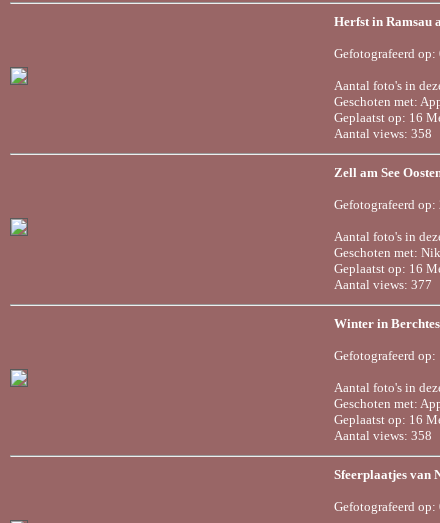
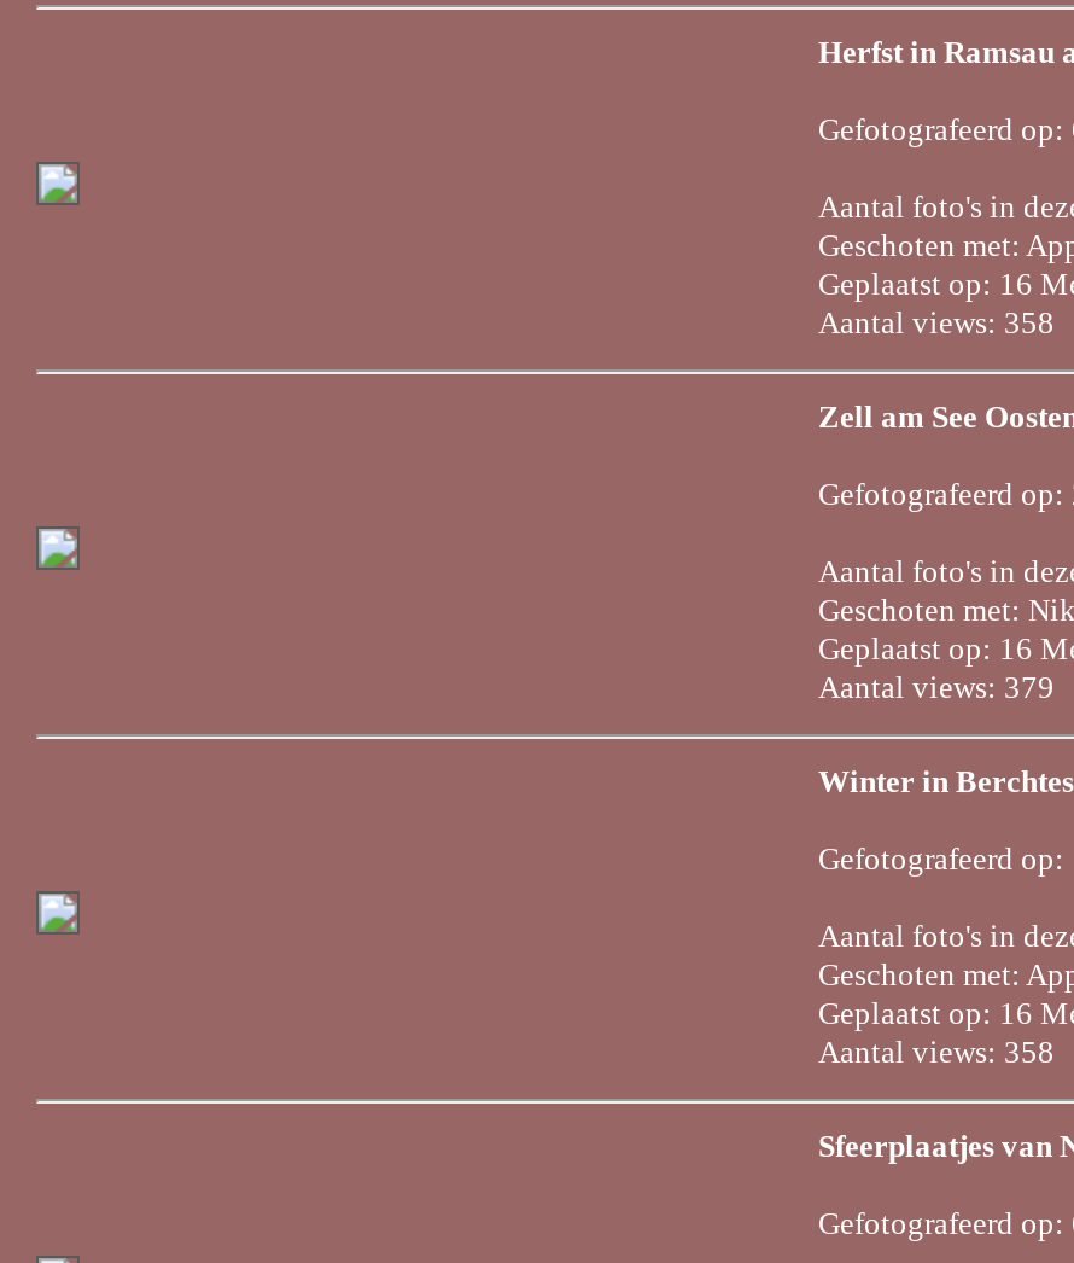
[334,277,432,292] Aantal views: 377 -> [818,669,1055,705] Aantal views: 379

